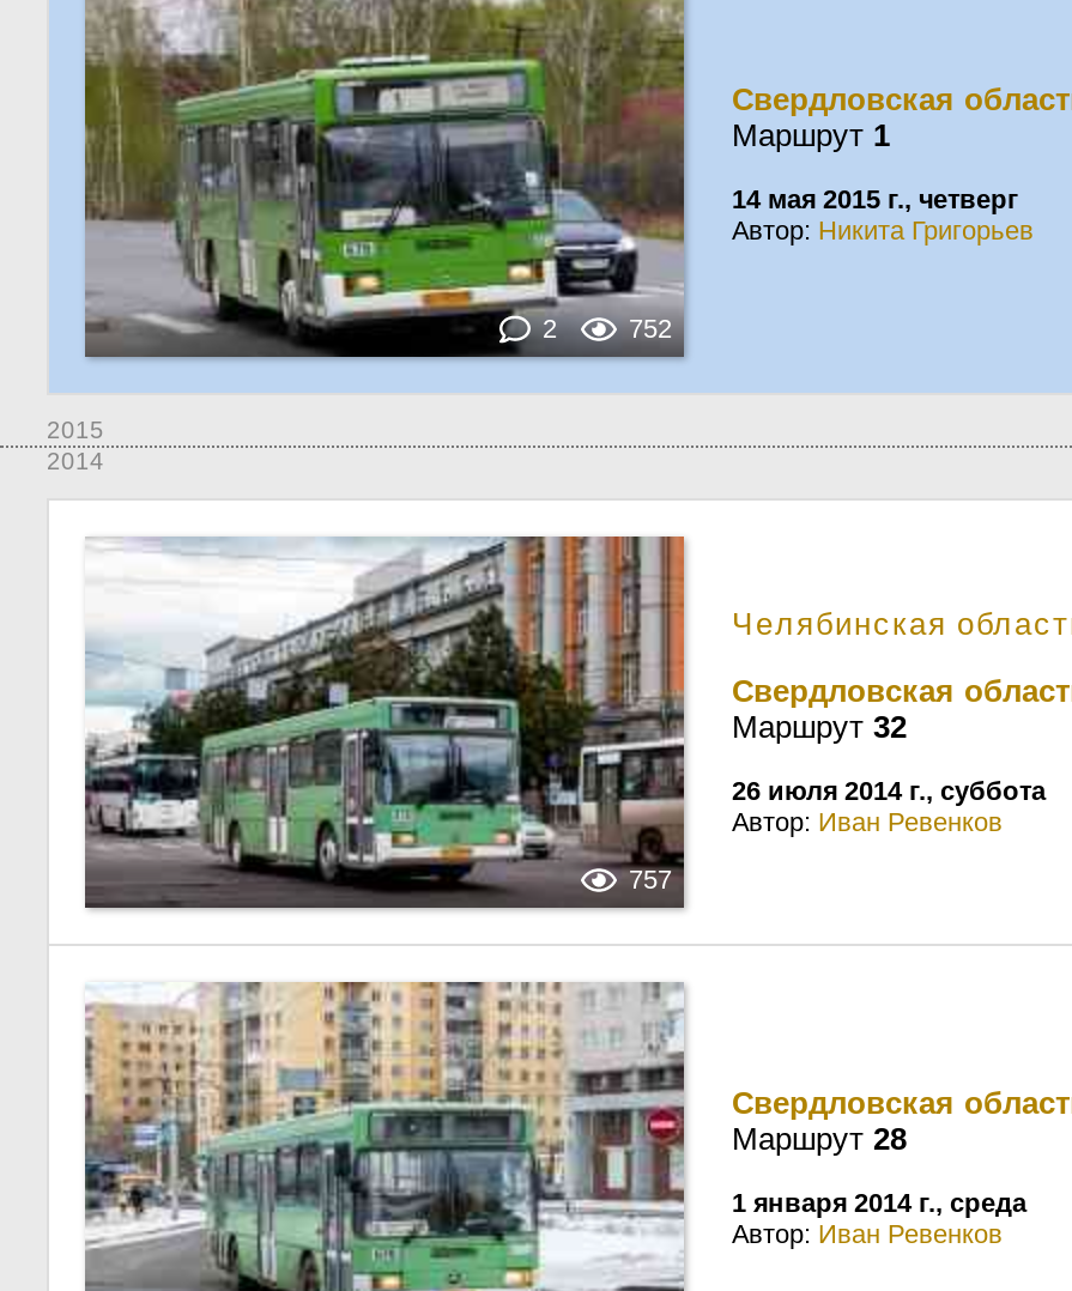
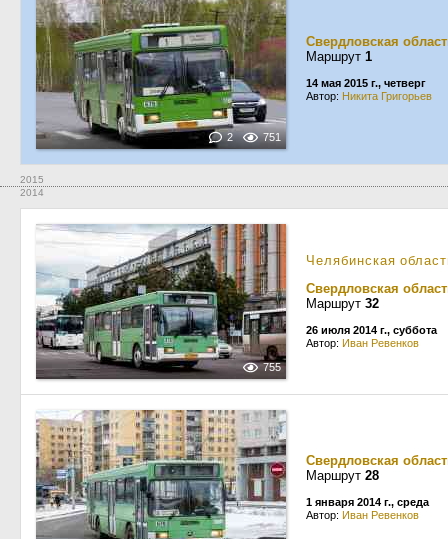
[629,314,672,343] 752 -> [263,131,281,143] 751
[629,865,672,893] 757 -> [263,361,281,373] 755

